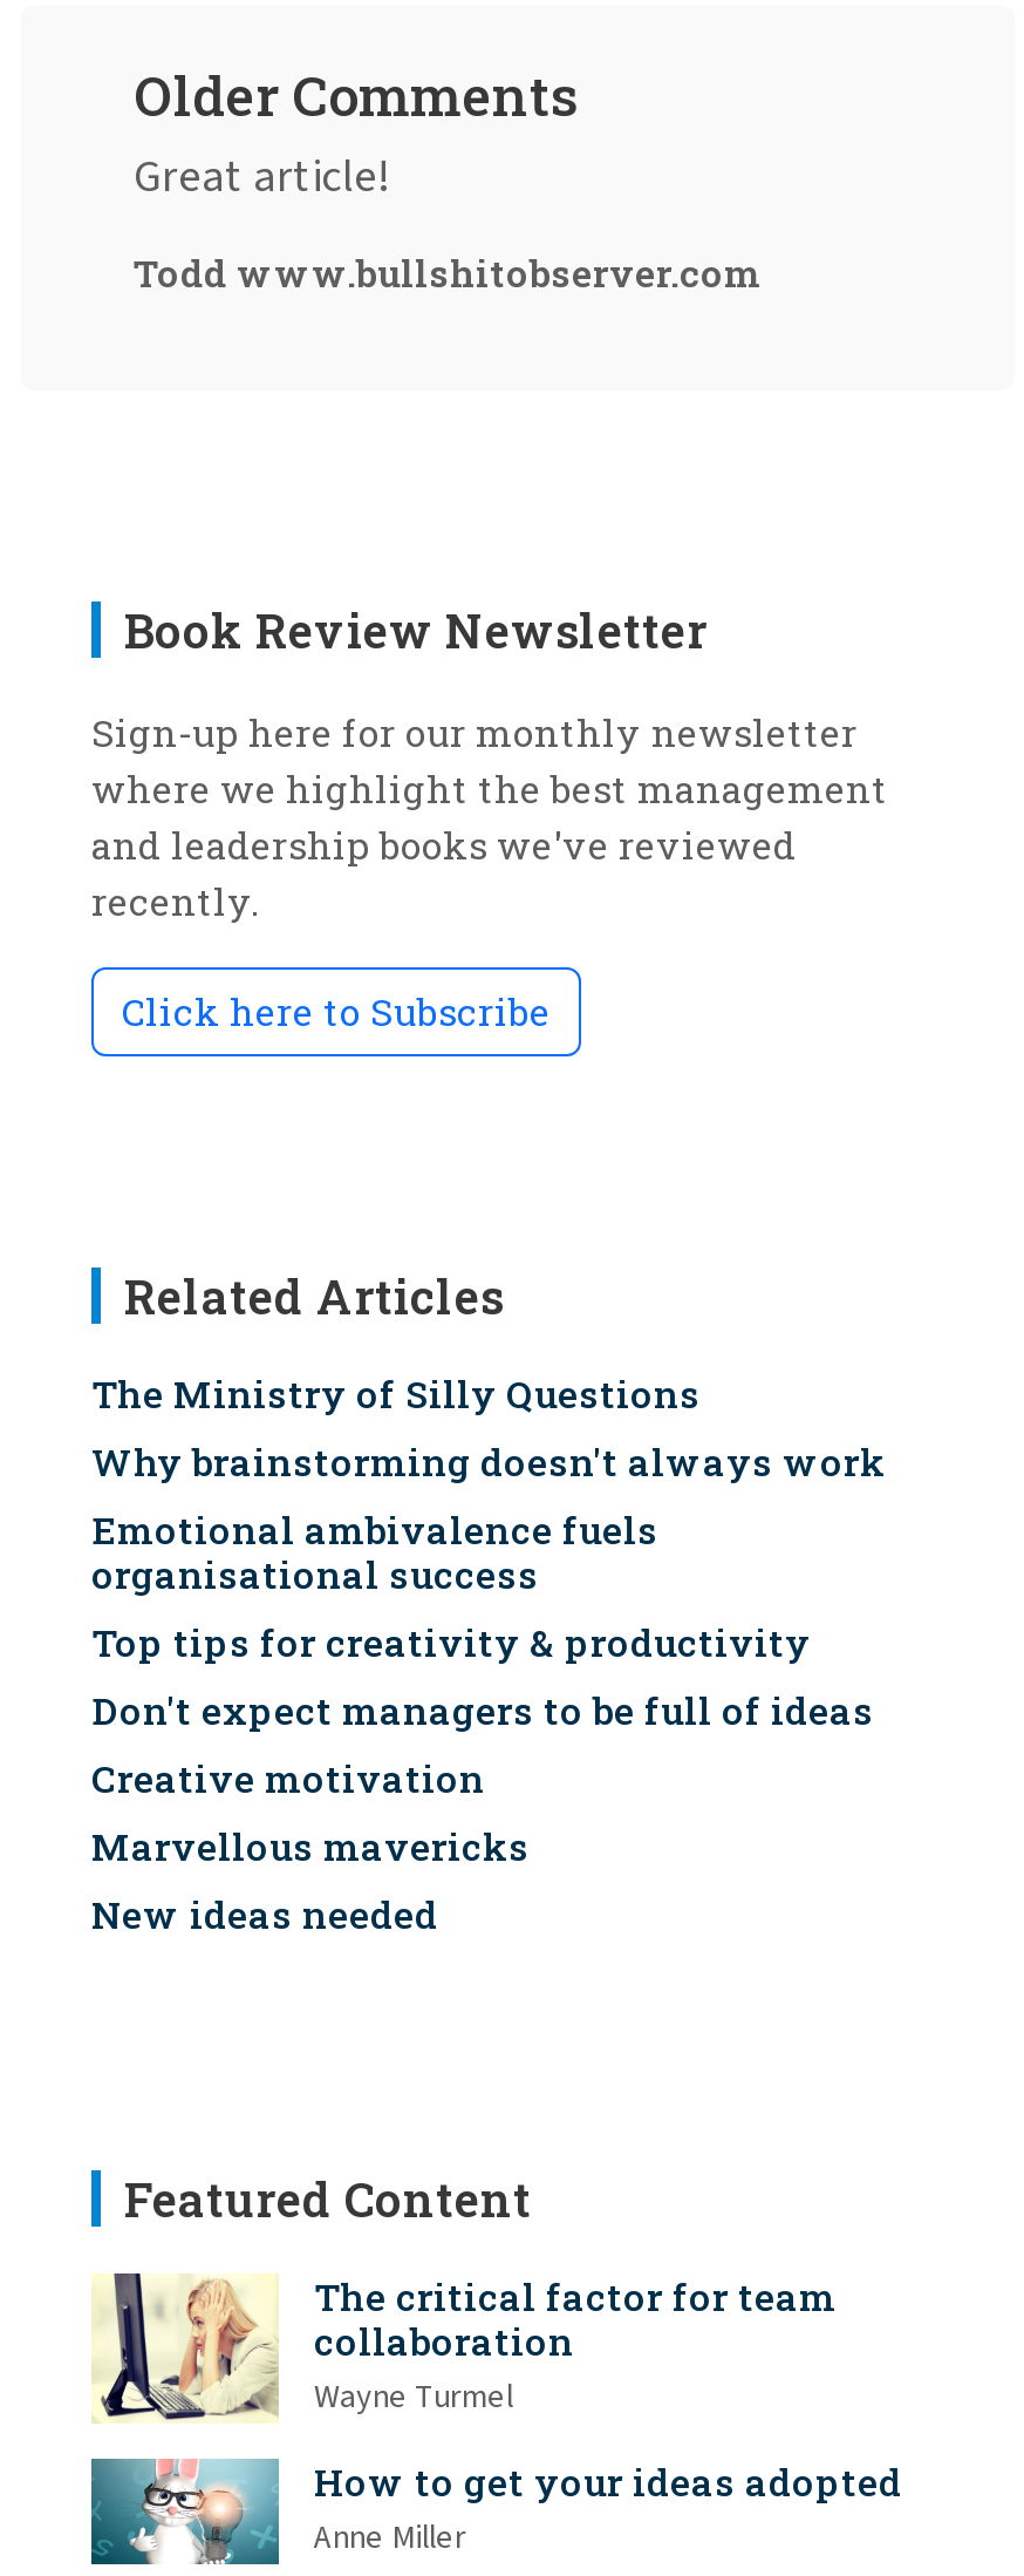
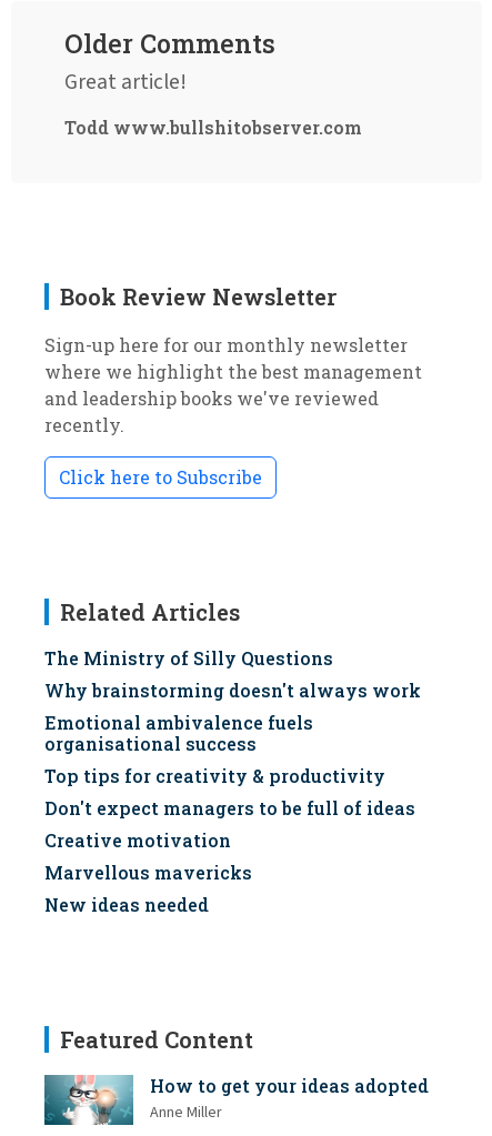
[91,2271,837,2424] [image] | The critical factor for team | collaboration | Wayne Turmel -> none

